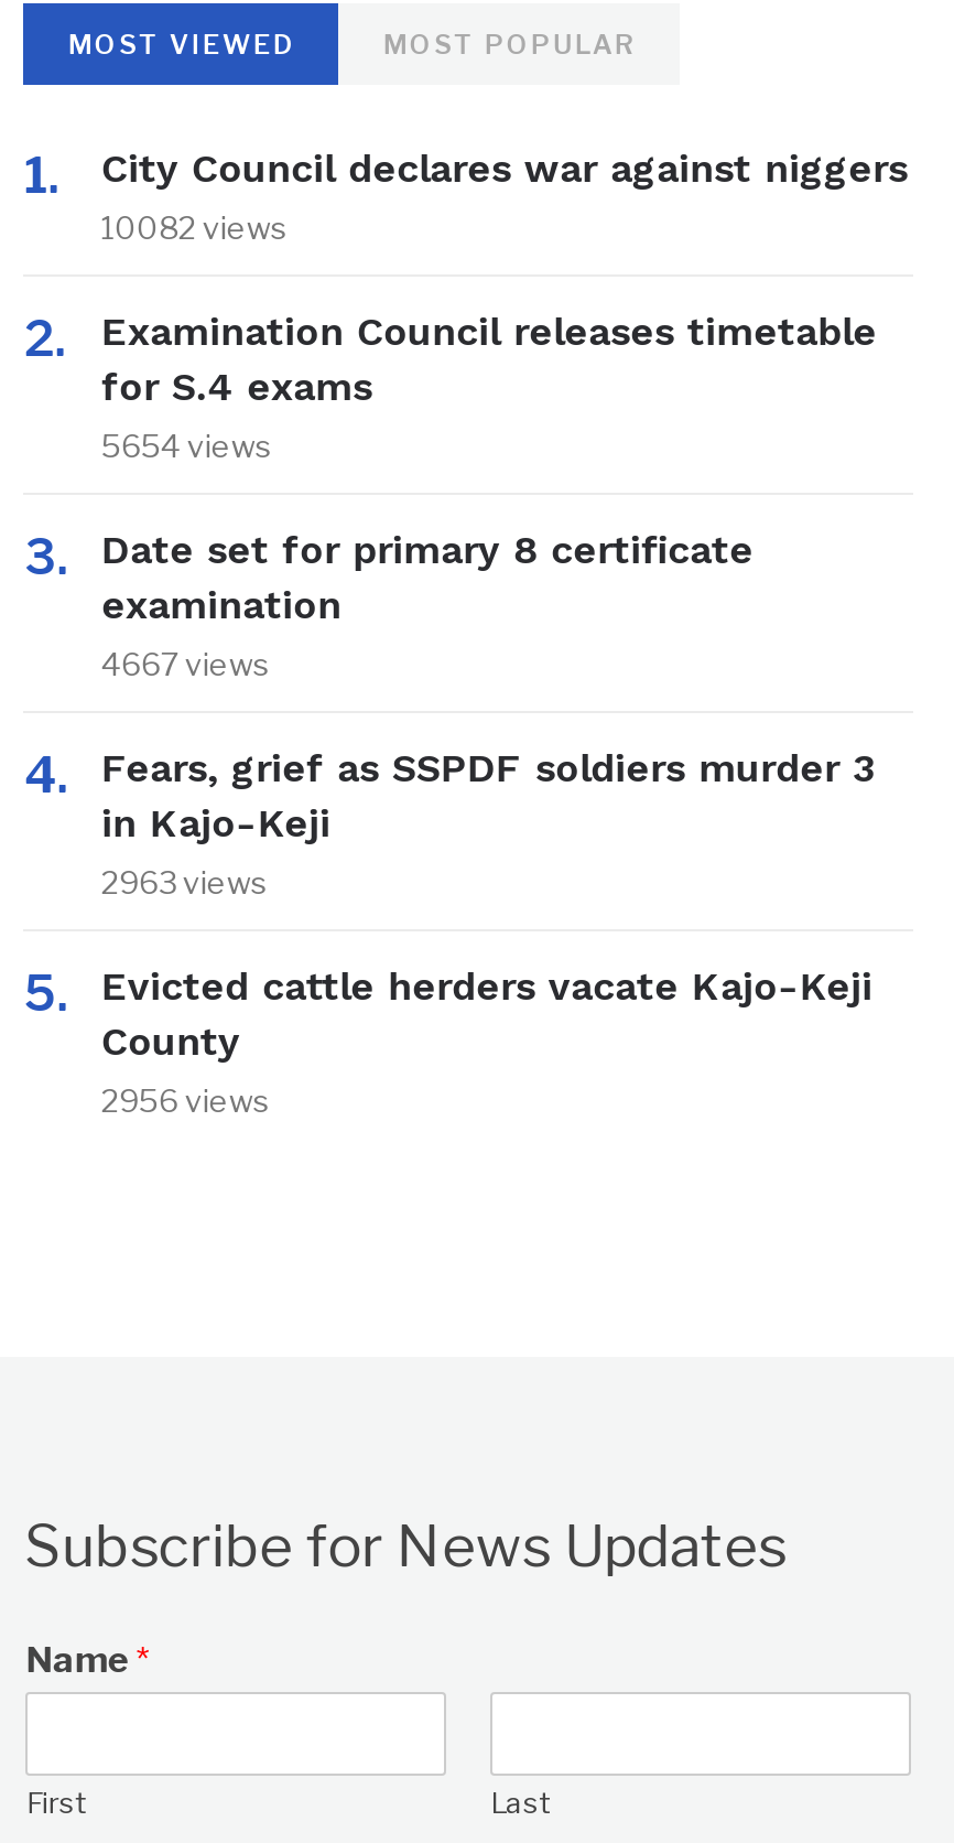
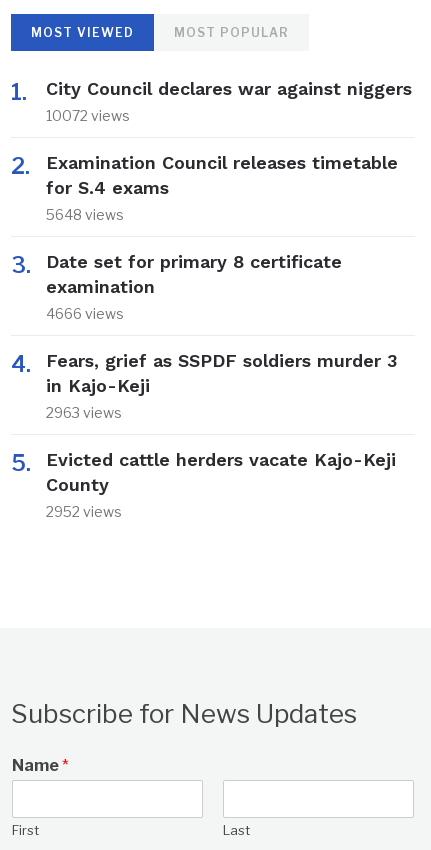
[101,209,288,246] 10082 views -> [46,107,130,124] 10072 views
[101,427,273,464] 5654 views -> [46,206,124,223] 5648 views
[101,645,271,683] 4667 views -> [46,305,124,322] 4666 views
[101,1082,271,1119] 2956 views -> [46,503,122,520] 2952 views

